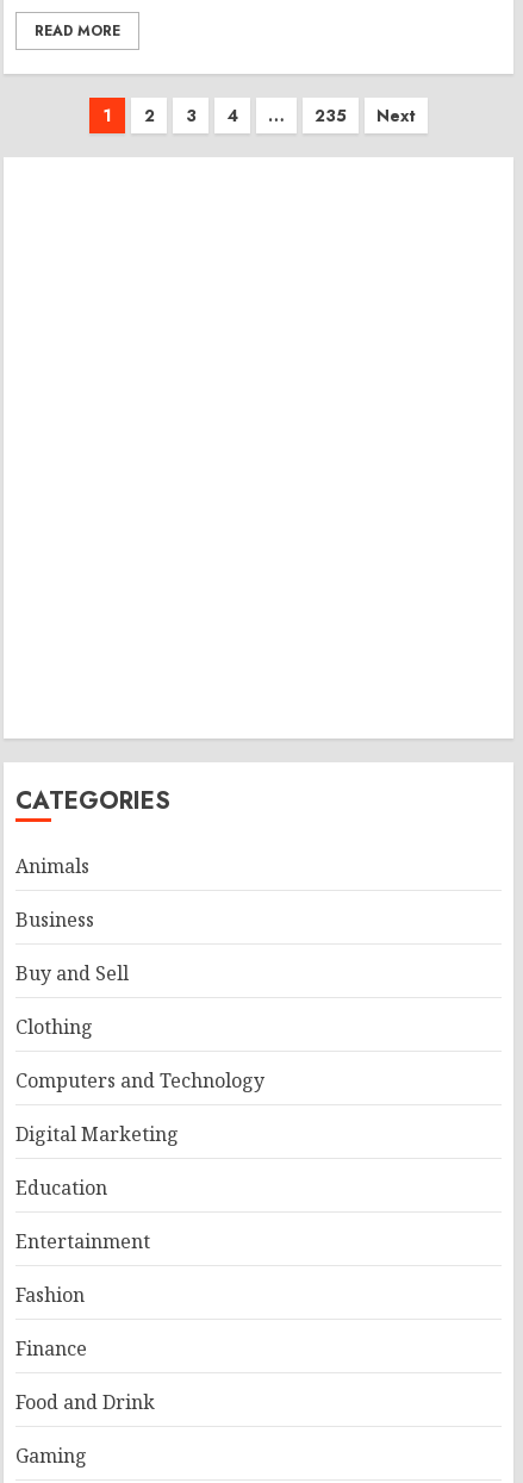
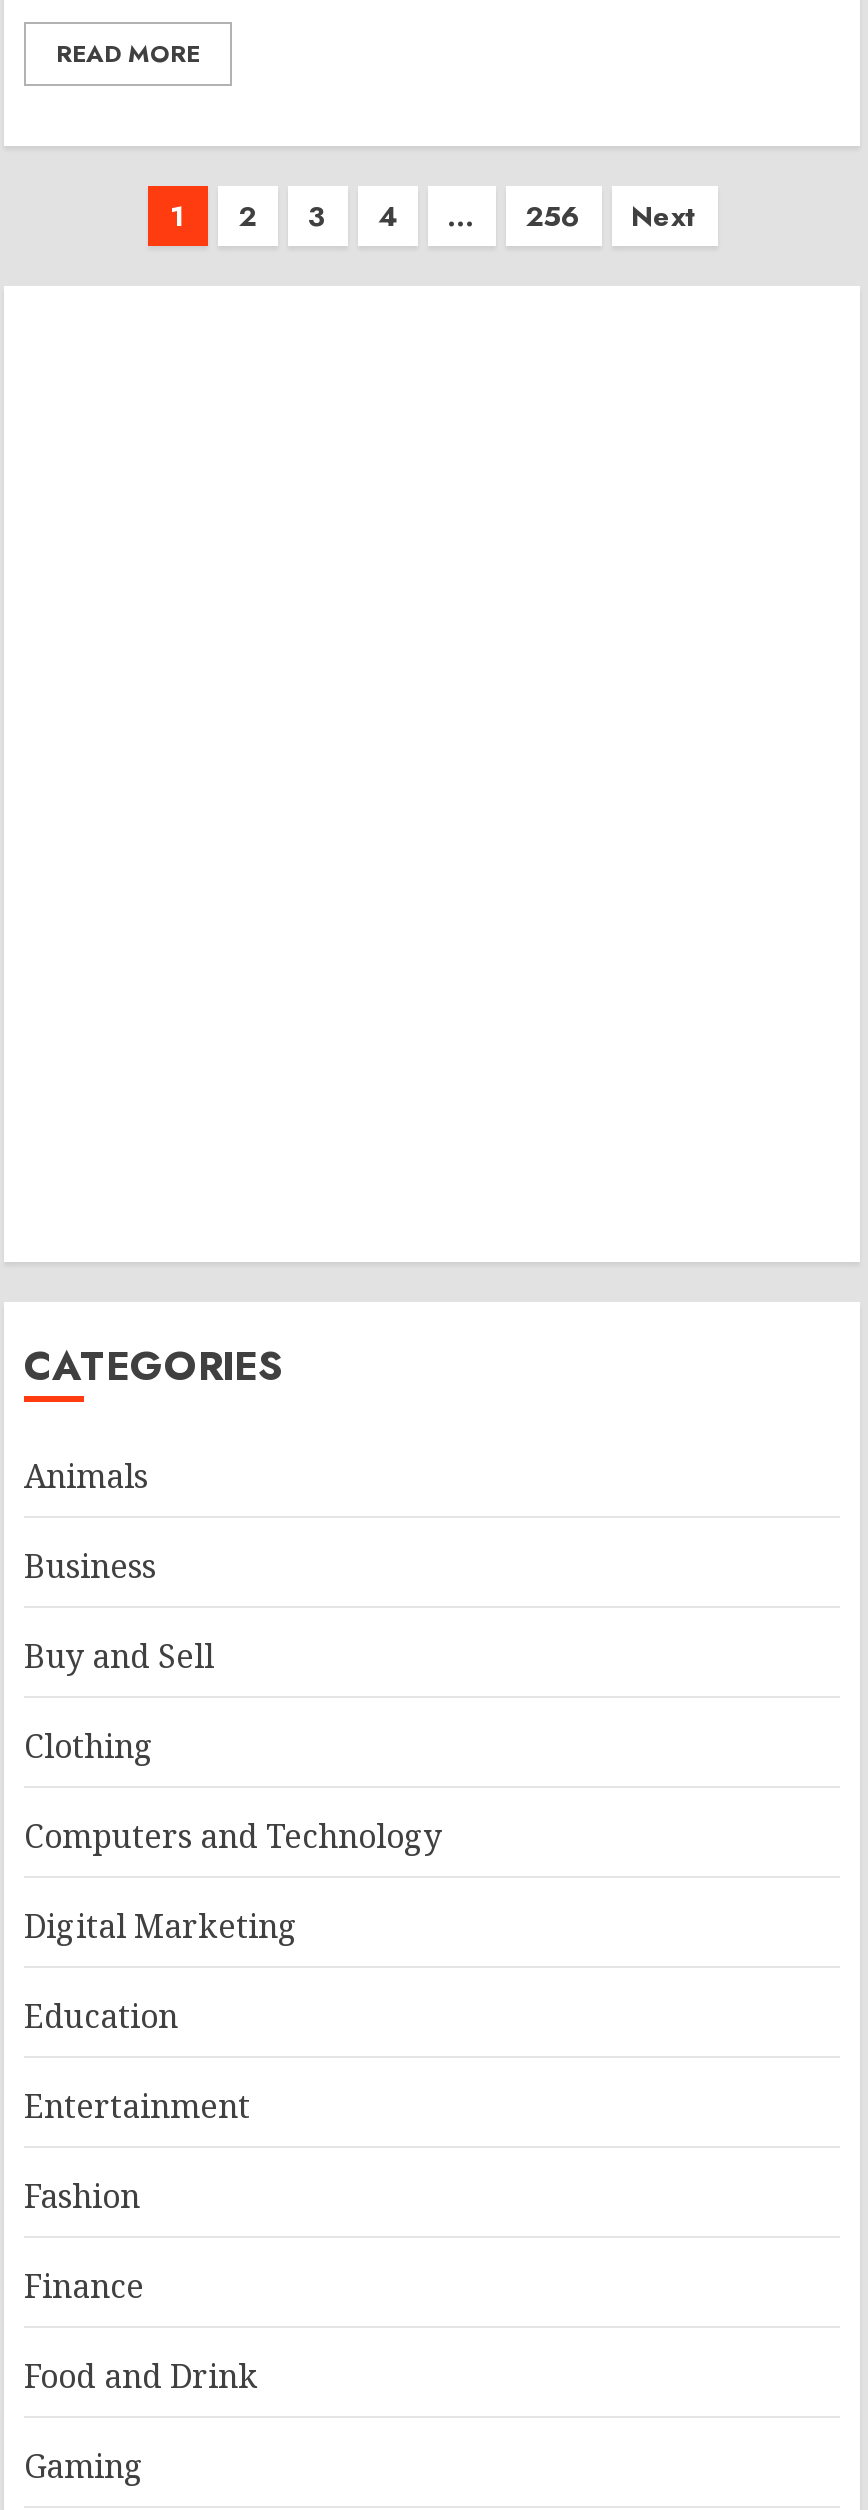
[315,104,347,127] 235 -> [525,196,581,236] 256

